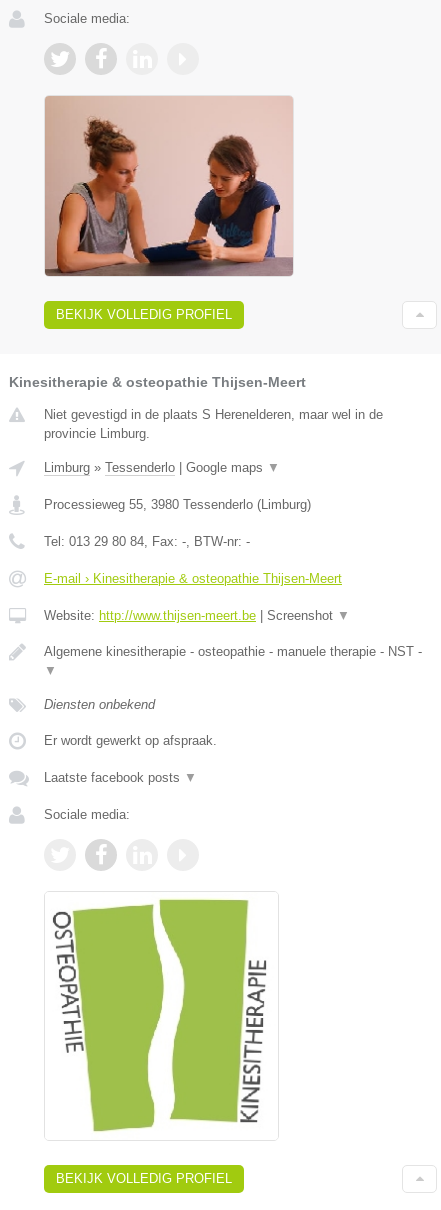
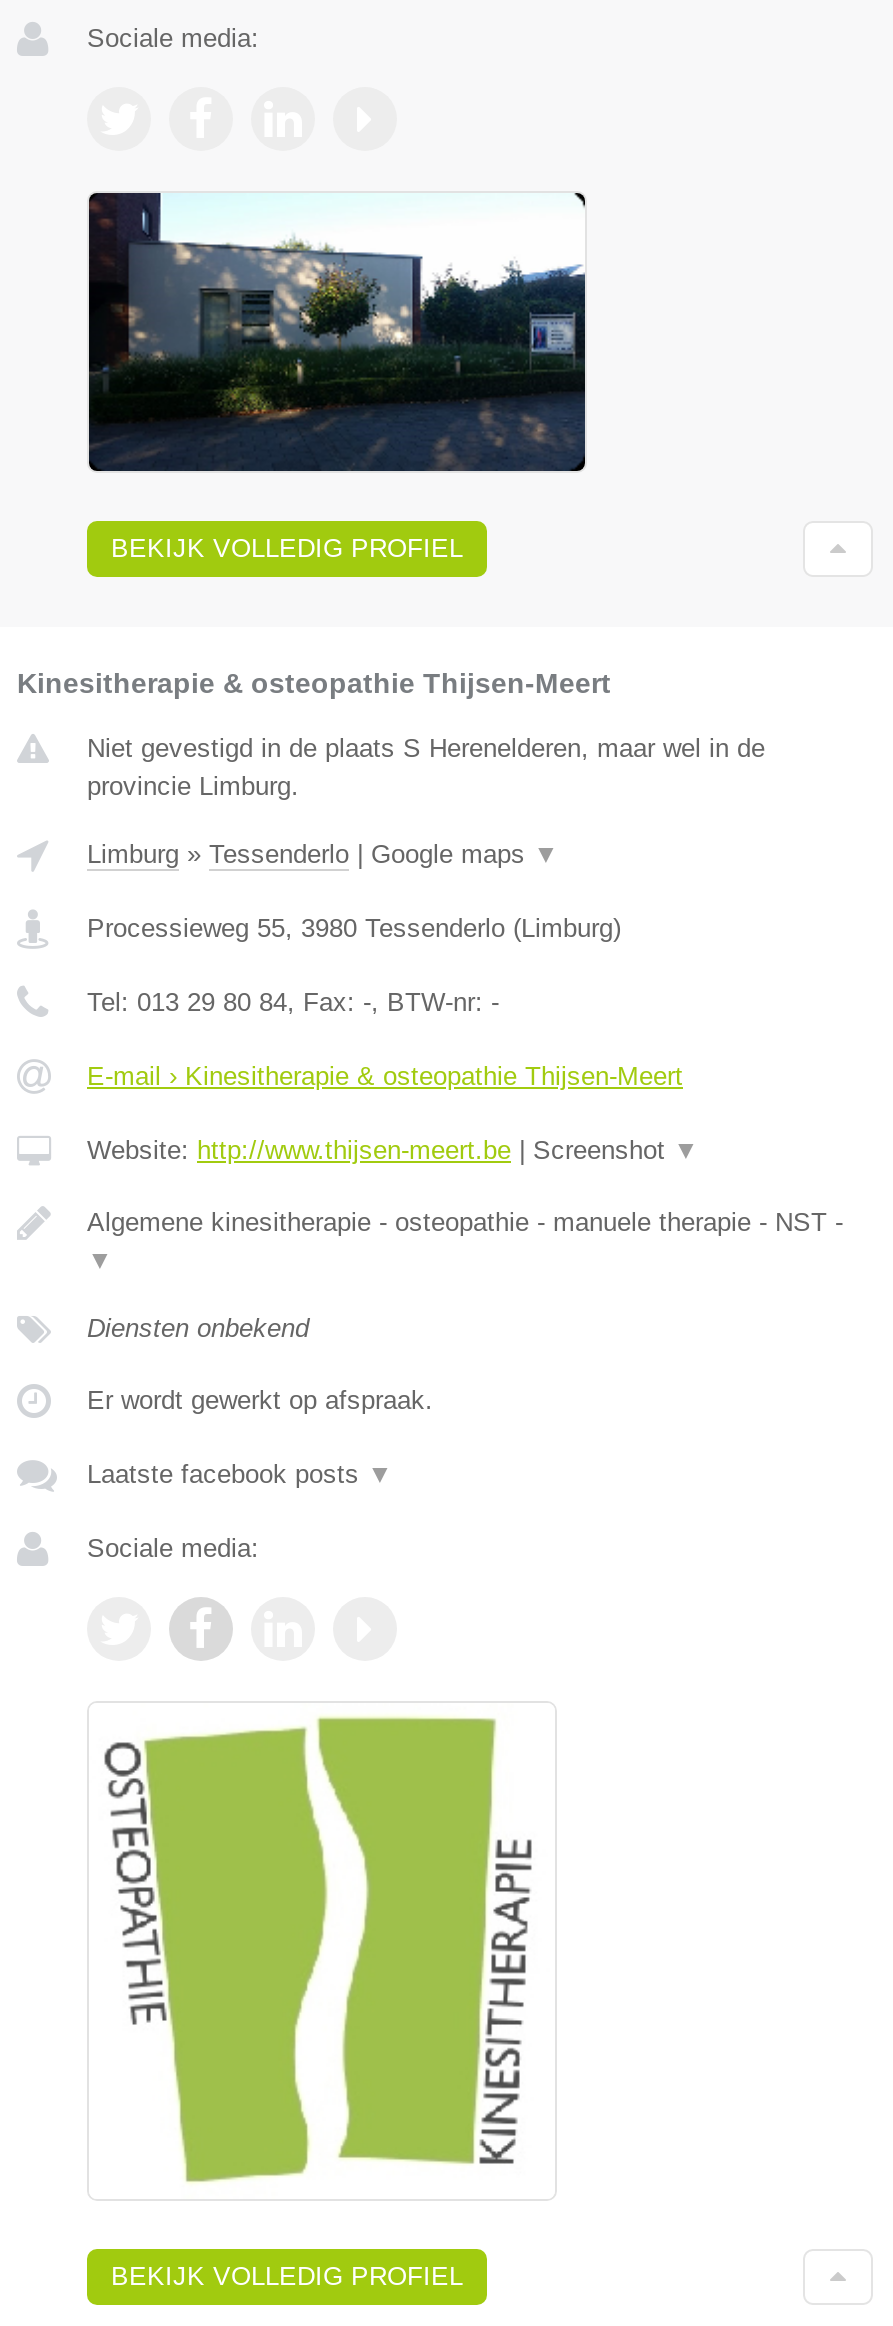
[44,96,293,276] [image] -> [87,192,587,472] [image]

